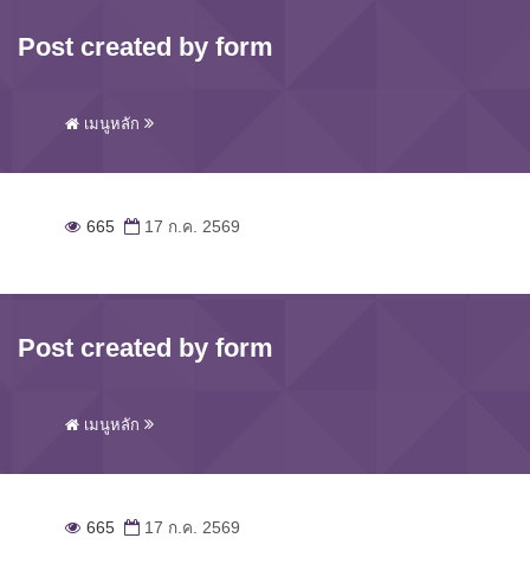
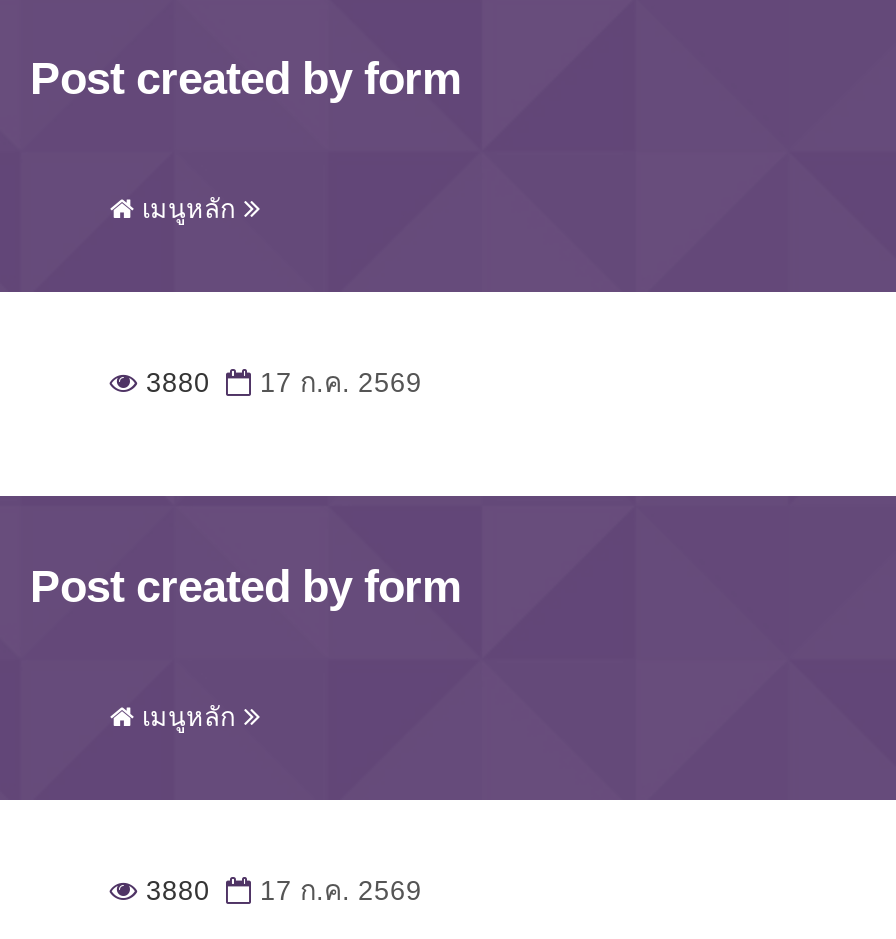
[82,218,240,236] 665 17 ก.ค. 2569 -> [138,368,422,398] 3880 17 ก.ค. 2569
[82,519,240,537] 665 17 ก.ค. 2569 -> [138,876,422,906] 3880 17 ก.ค. 2569

